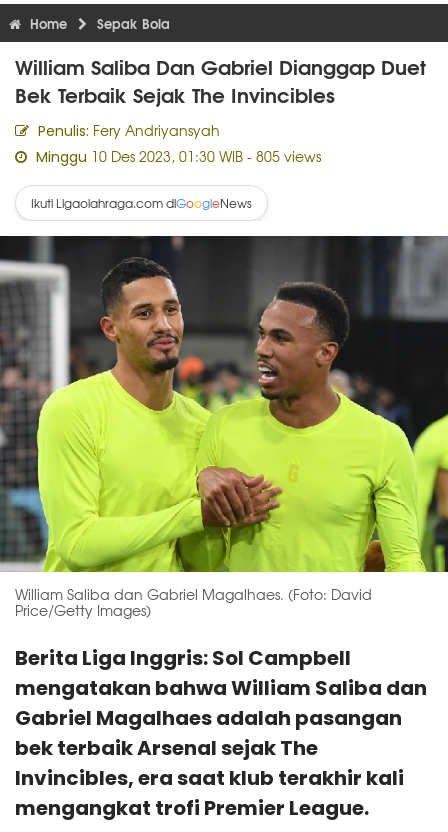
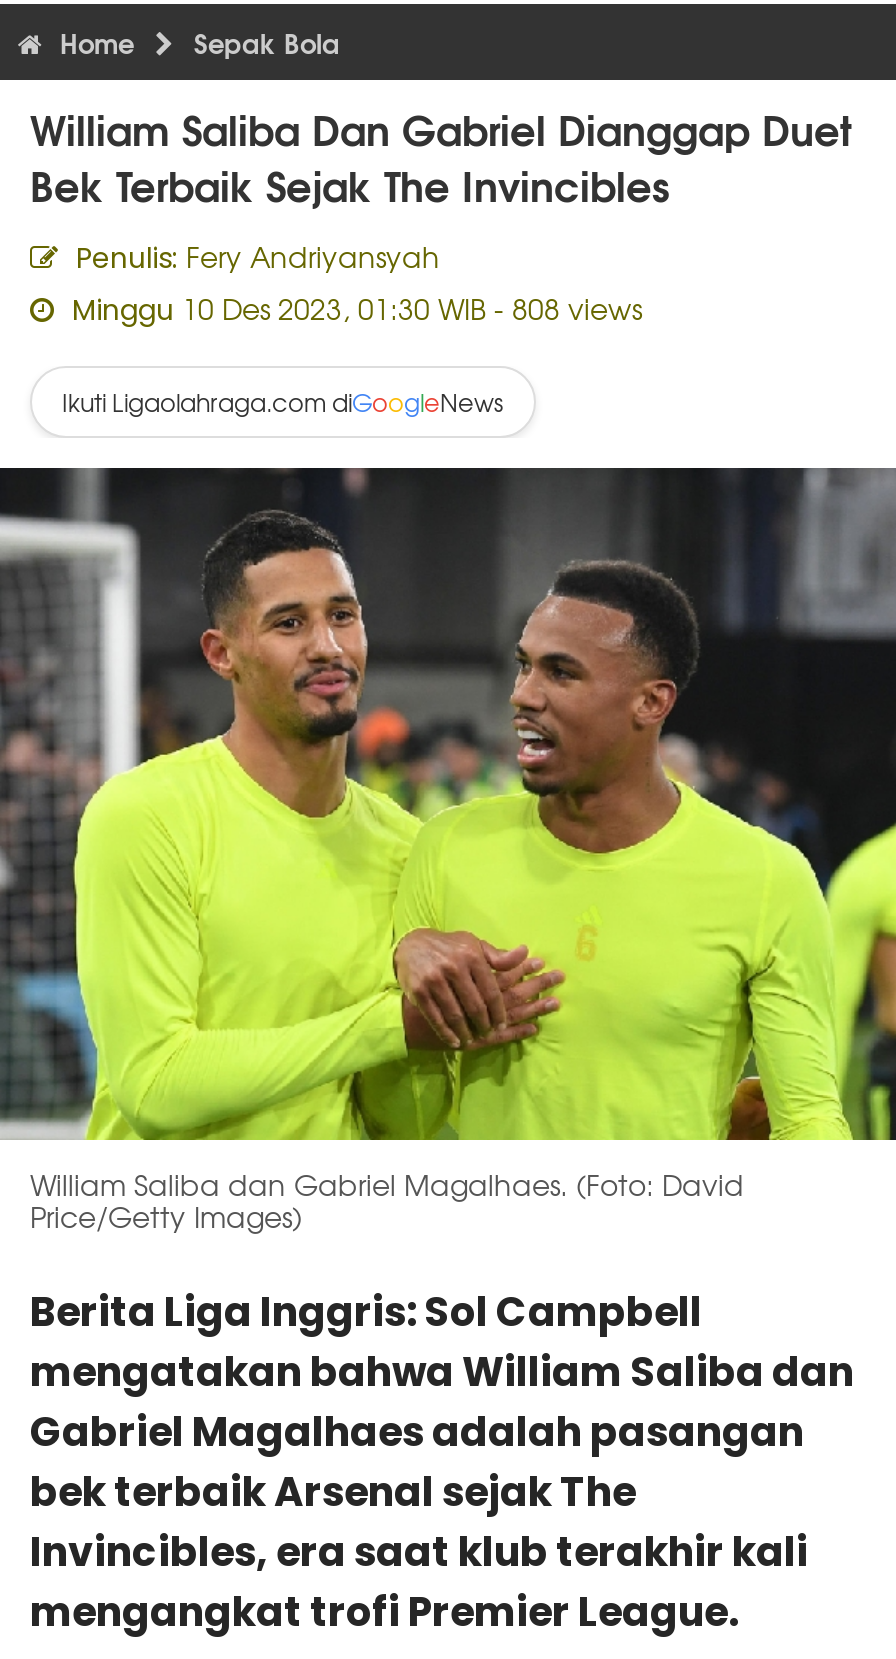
[32,146,321,166] Minggu 10 Des 2023, 01:30 WIB - 805 views -> [64,288,642,328] Minggu 10 Des 2023, 01:30 WIB - 808 views

